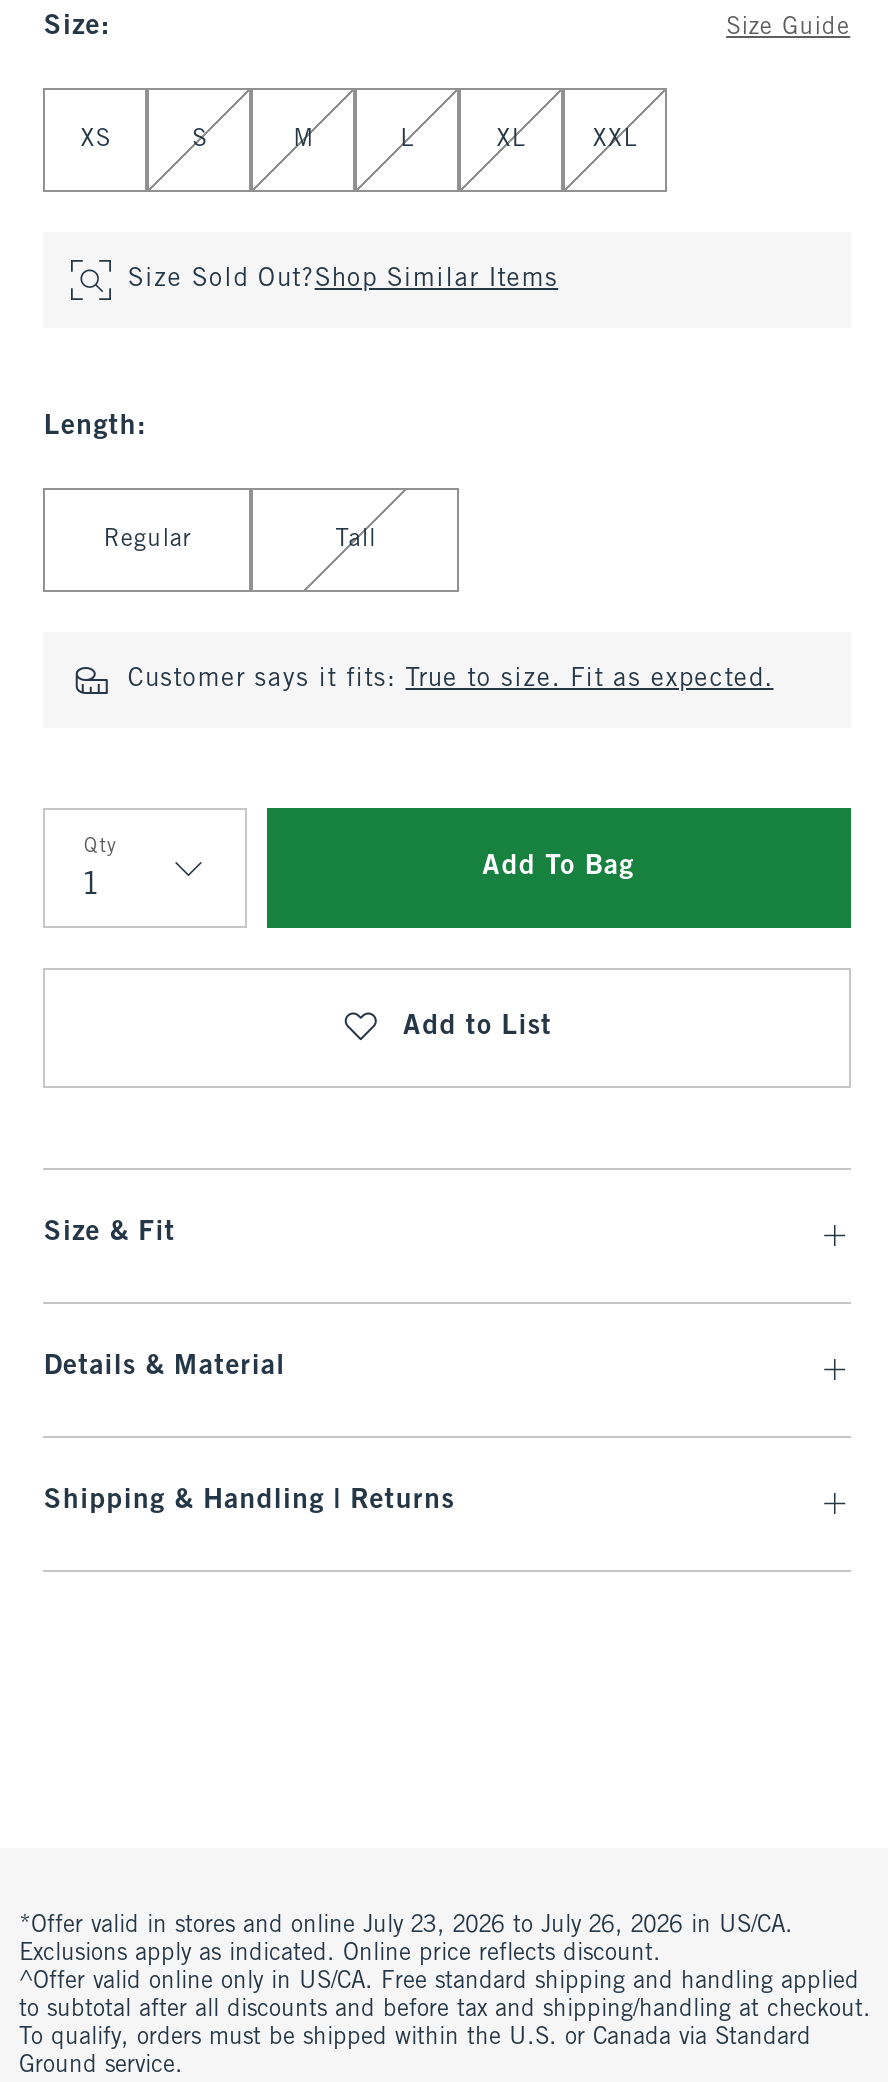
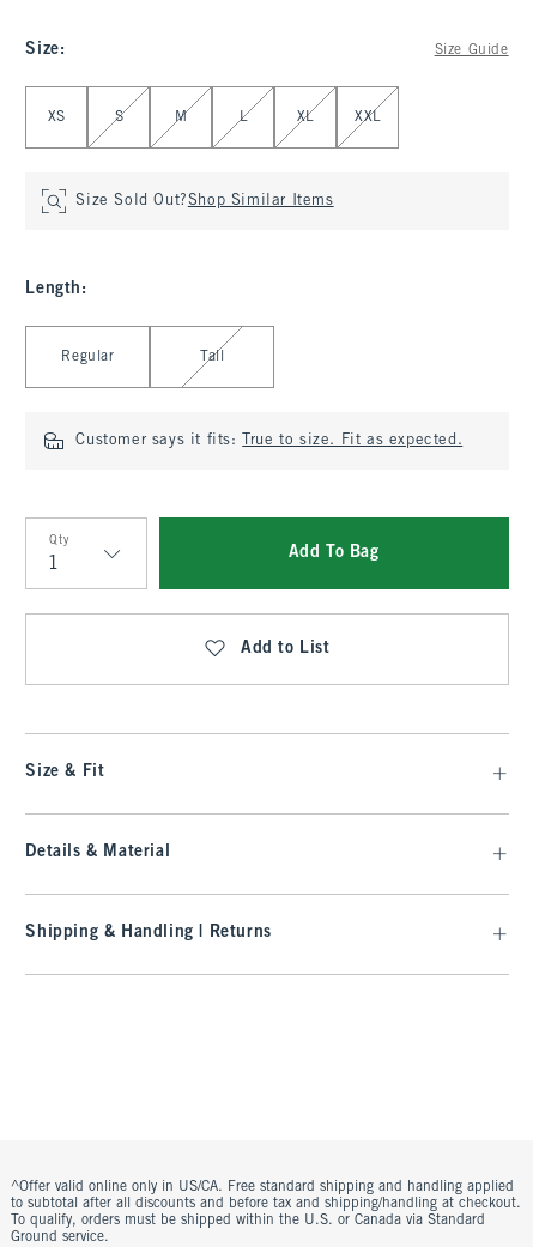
[19,1914,793,1966] *Offer valid in stores and online July 23, 2026 to July 26, 2026 in US/CA. | Exclusions apply as indicated. Online price reflects discount. -> none

